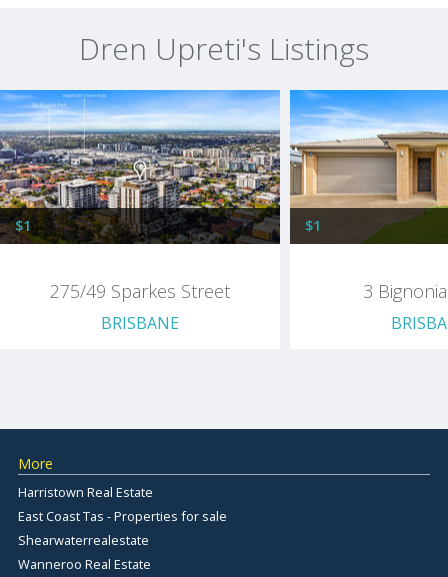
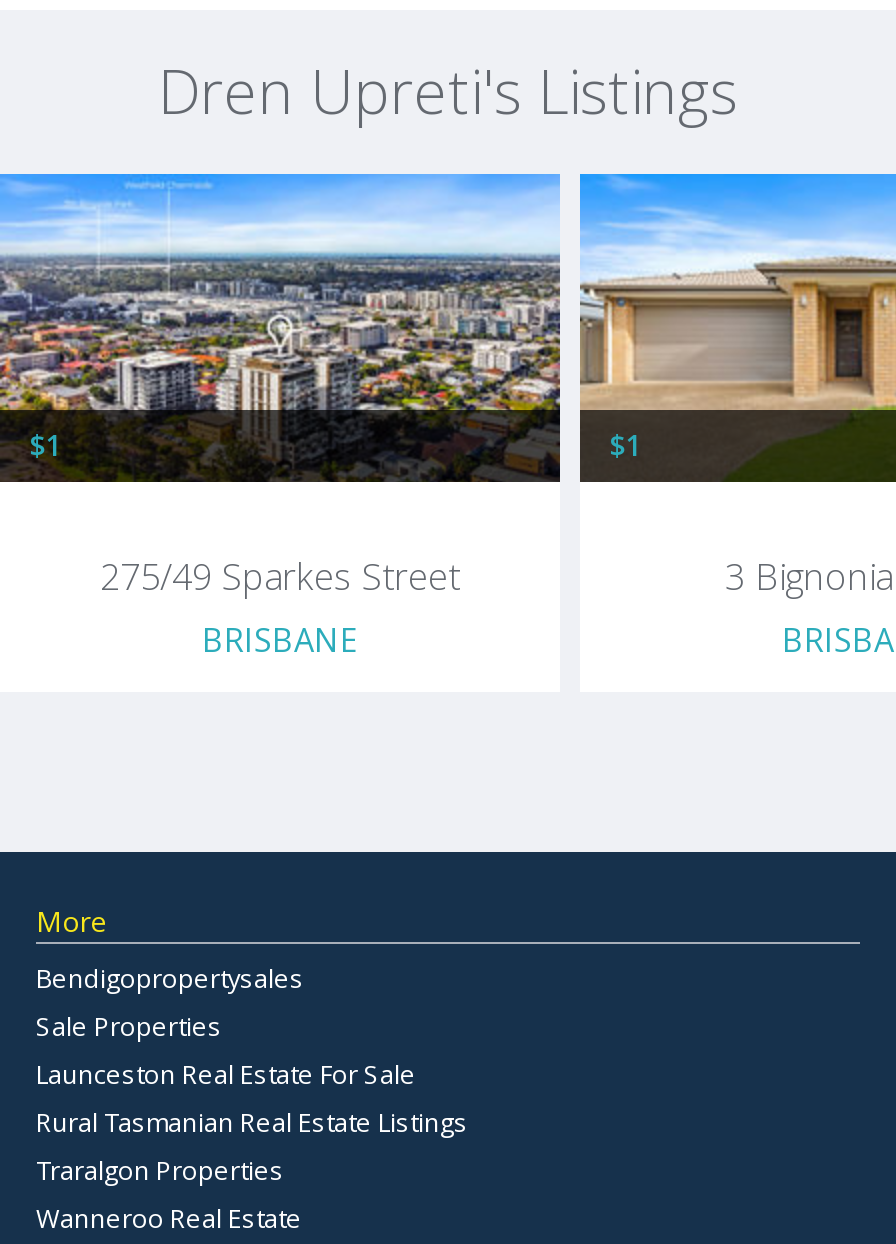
[18,483,227,549] Harristown Real Estate | East Coast Tas - Properties for sale | Shearwaterrealestate -> [36,960,468,1188] Bendigopropertysales | Sale Properties | Launceston Real Estate For Sale | Rural Tasmanian Real Estate Listings | Traralgon Properties

